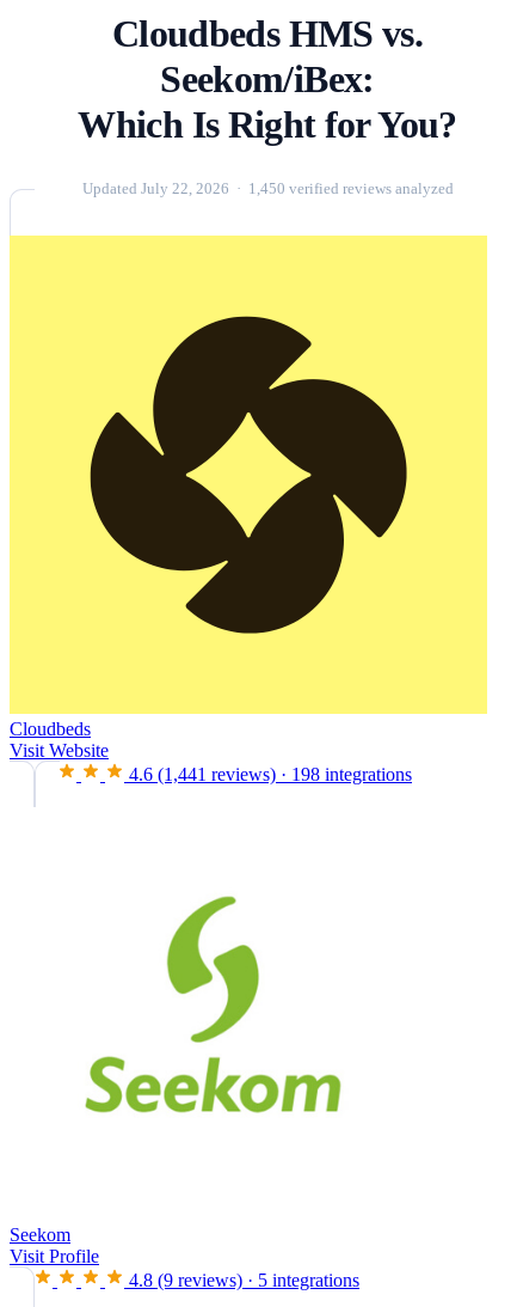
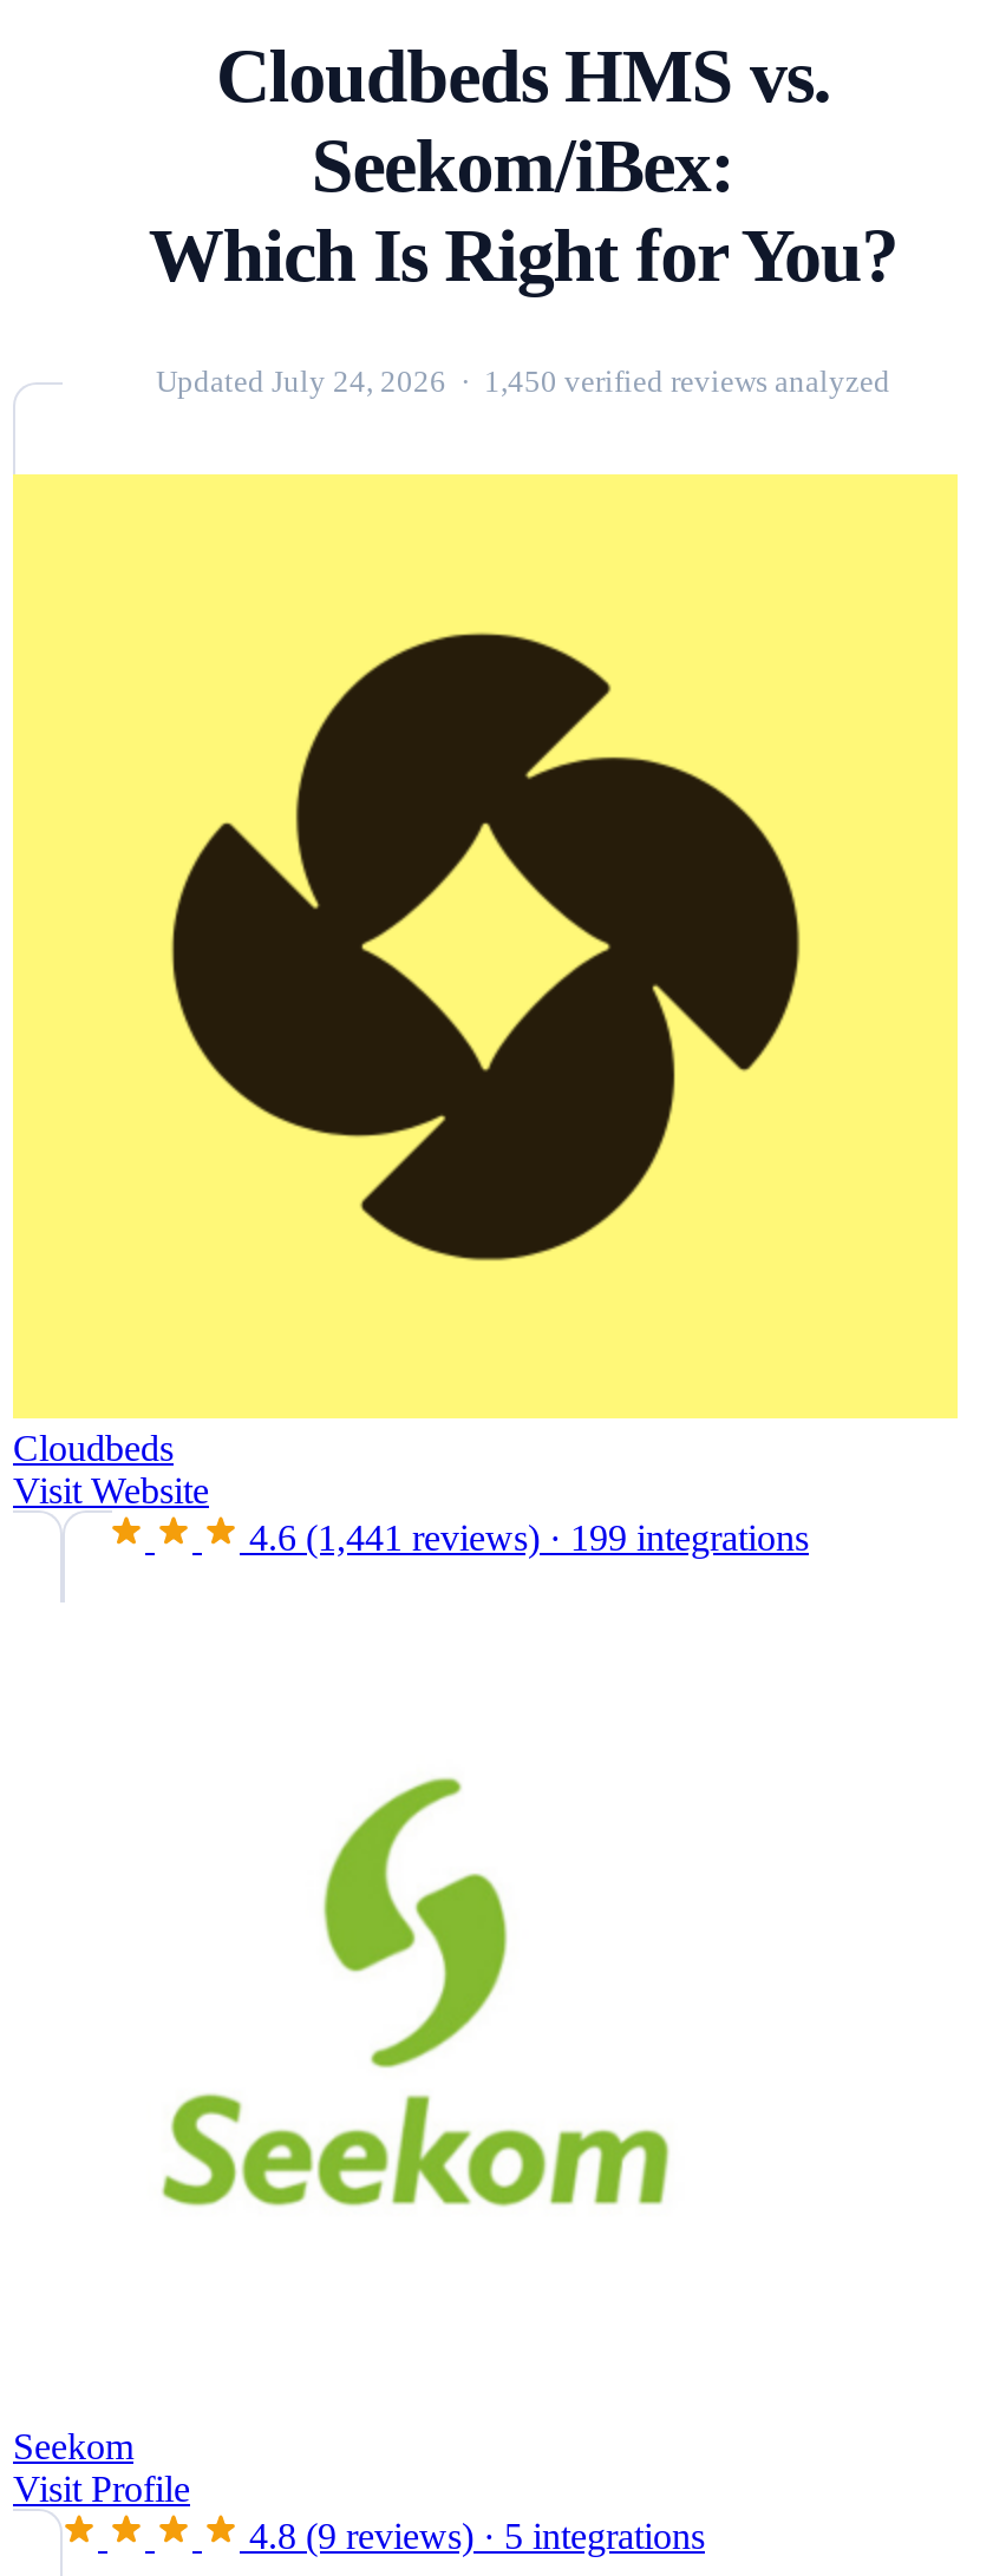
[82,179,453,197] Updated July 22, 2026 · 1,450 verified reviews analyzed -> [156,363,890,398] Updated July 24, 2026 · 1,450 verified reviews analyzed
[129,764,412,784] 4.6 (1,441 reviews) · 198 integrations -> [249,1517,809,1557] 4.6 (1,441 reviews) · 199 integrations

